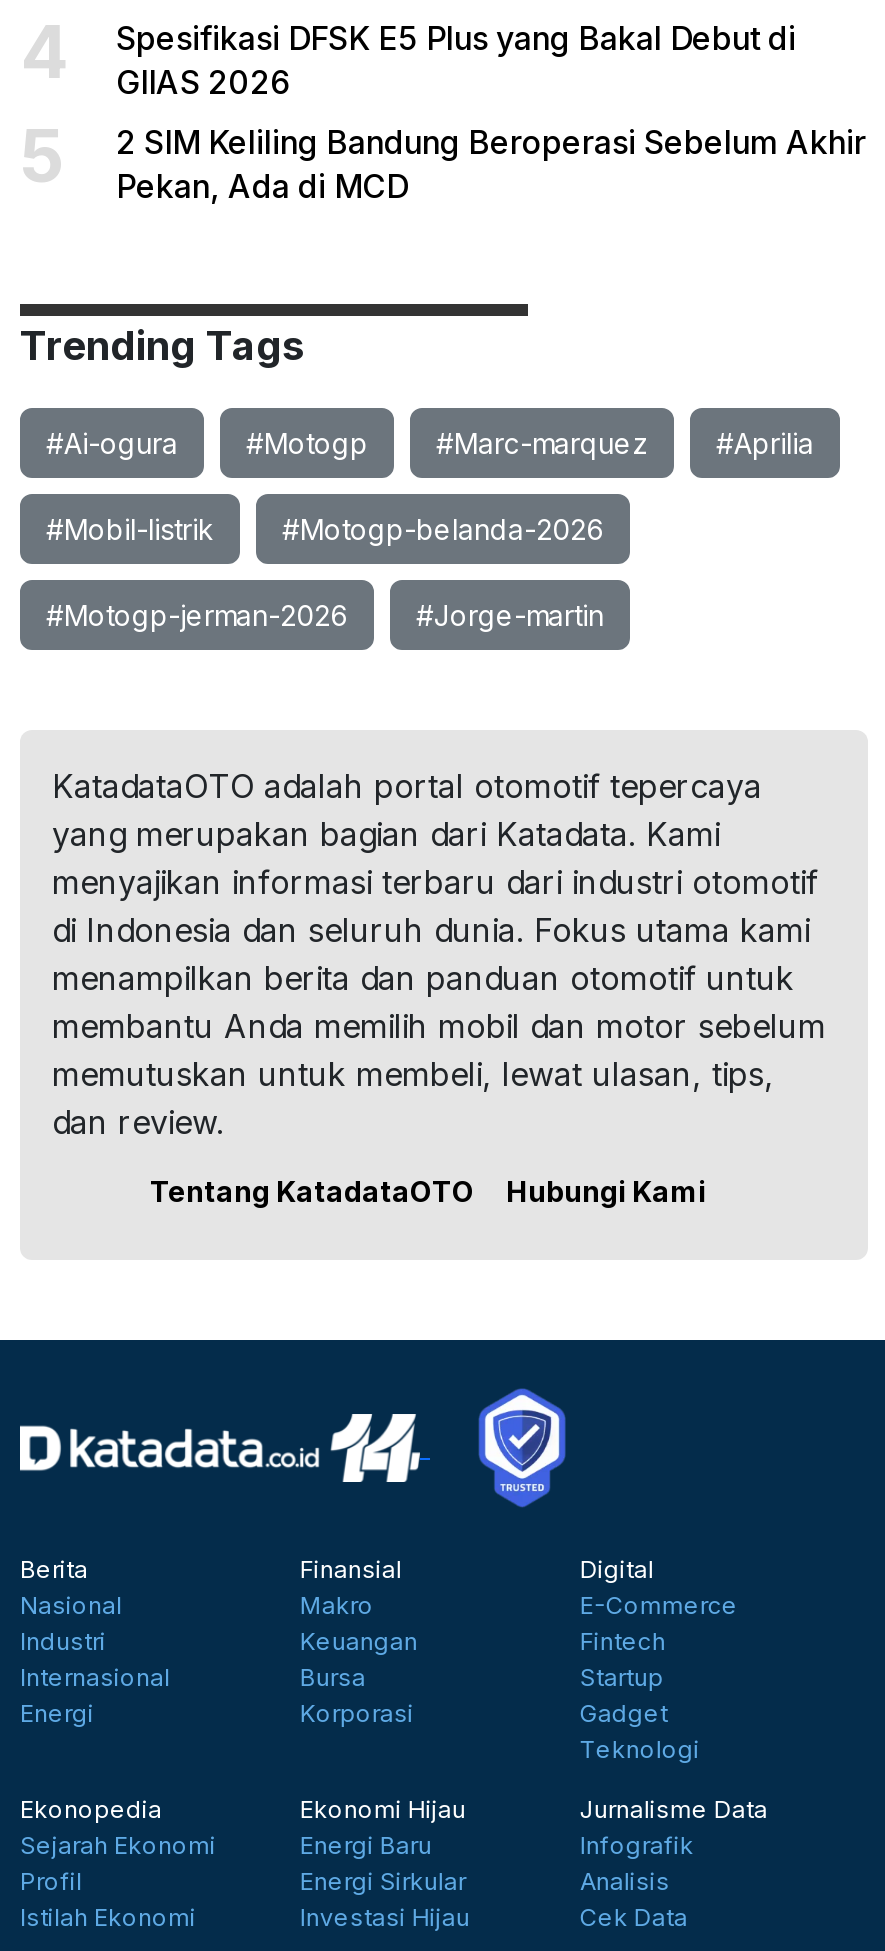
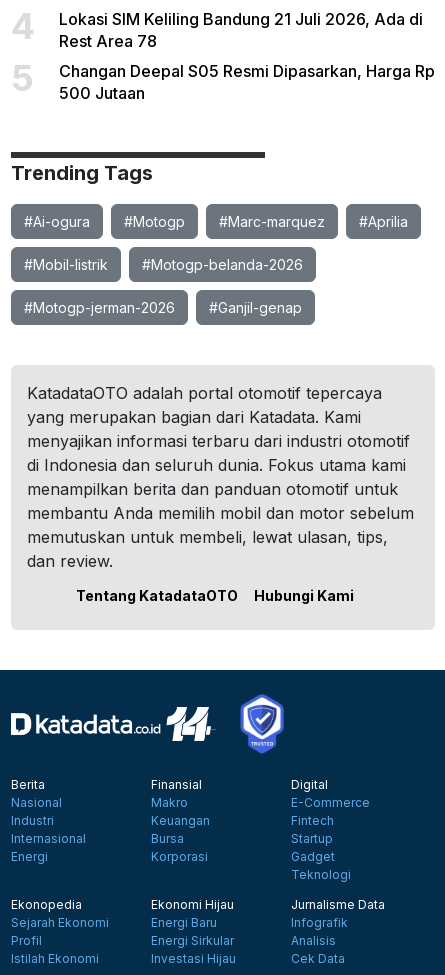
[116,18,796,102] Spesifikasi DFSK E5 Plus yang Bakal Debut di | GIIAS 2026 -> [59,9,423,51] Lokasi SIM Keliling Bandung 21 Juli 2026, Ada di | Rest Area 78
[116,122,866,206] 2 SIM Keliling Bandung Beroperasi Sebelum Akhir | Pekan, Ada di MCD -> [59,61,435,103] Changan Deepal S05 Resmi Dipasarkan, Harga Rp | 500 Jutaan
[416,598,604,632] #Jorge-martin -> [209,299,302,316] #Ganjil-genap

